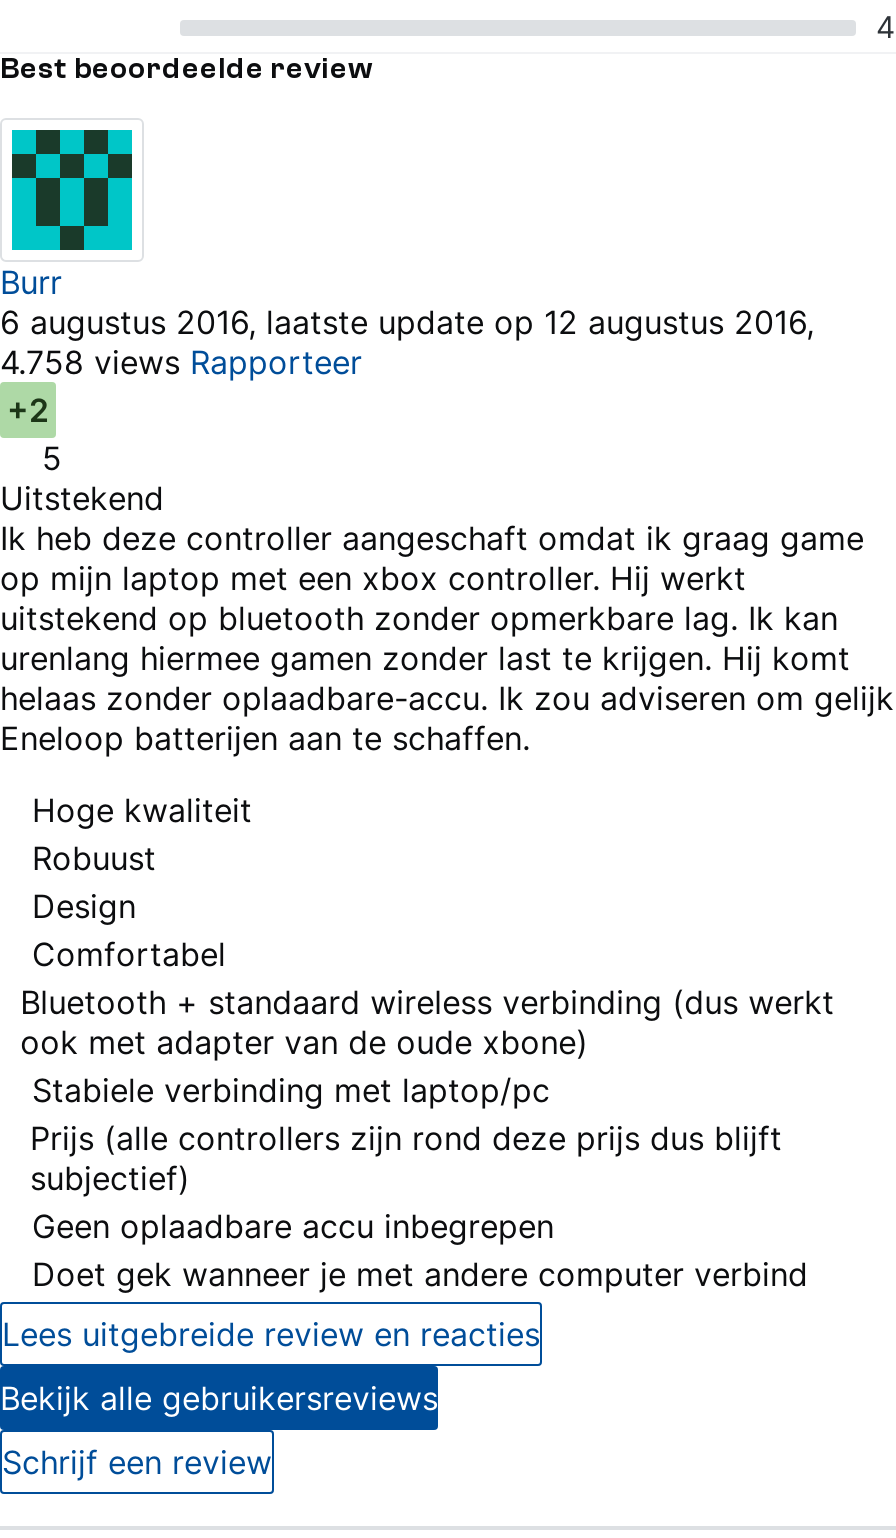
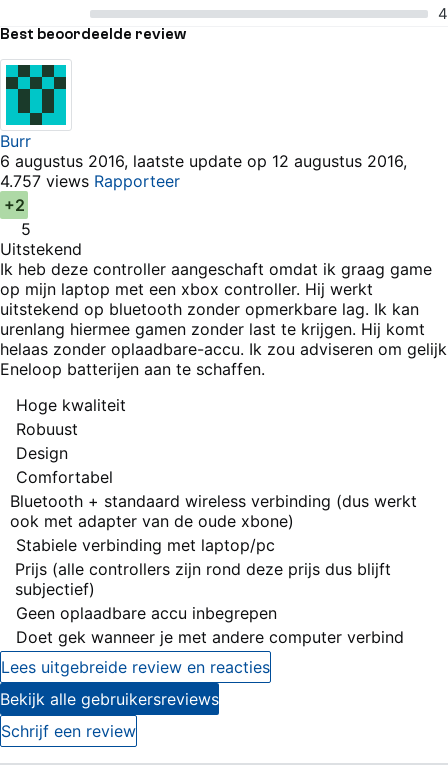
[0,342,362,382] 4.758 views Rapporteer -> [0,171,180,191] 4.757 views Rapporteer

